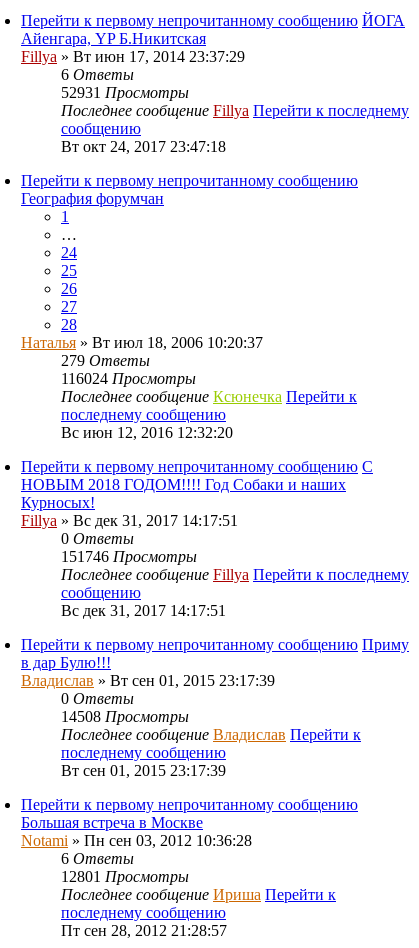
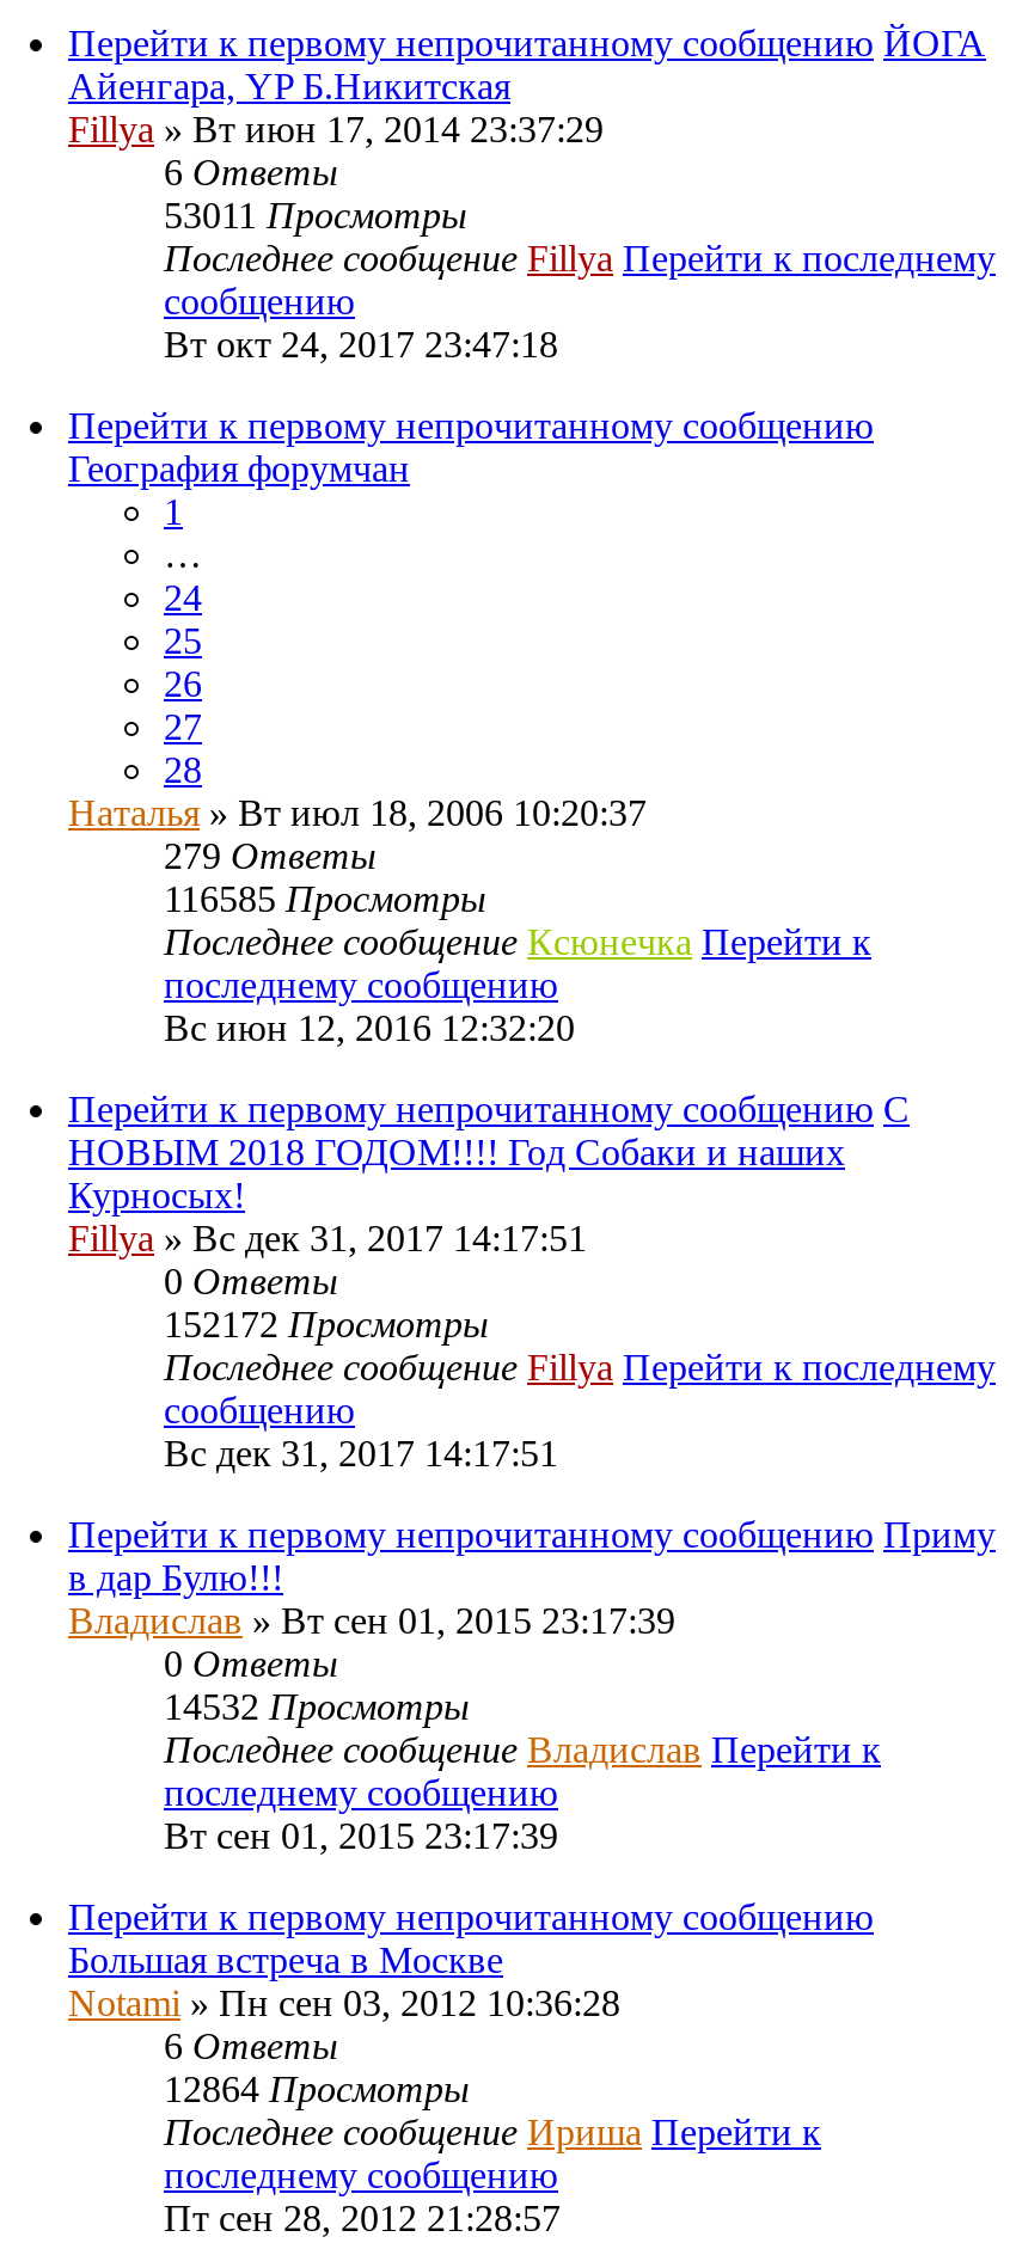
[61,84,189,101] 52931 Просмотры -> [164,195,467,235] 53011 Просмотры
[61,370,196,387] 116024 Просмотры -> [164,878,486,919] 116585 Просмотры
[61,548,197,565] 151746 Просмотры -> [164,1304,489,1344] 152172 Просмотры
[61,708,189,725] 14508 Просмотры -> [164,1686,470,1727] 14532 Просмотры
[61,868,189,885] 12801 Просмотры -> [164,2068,470,2109] 12864 Просмотры

